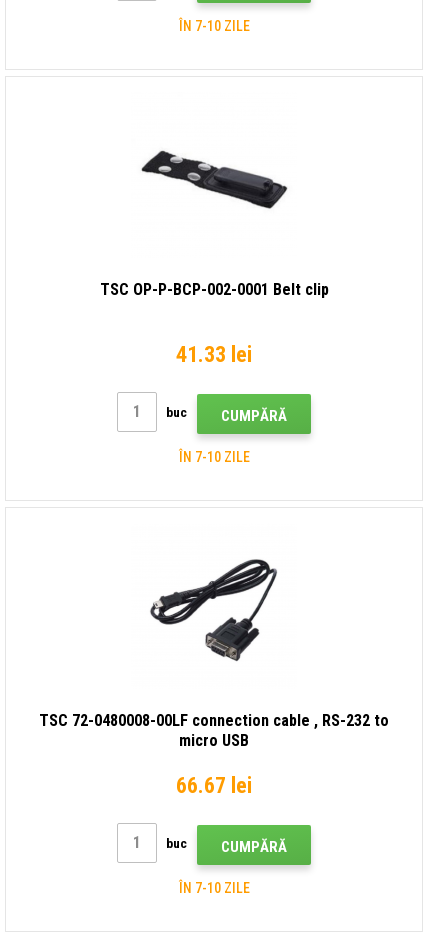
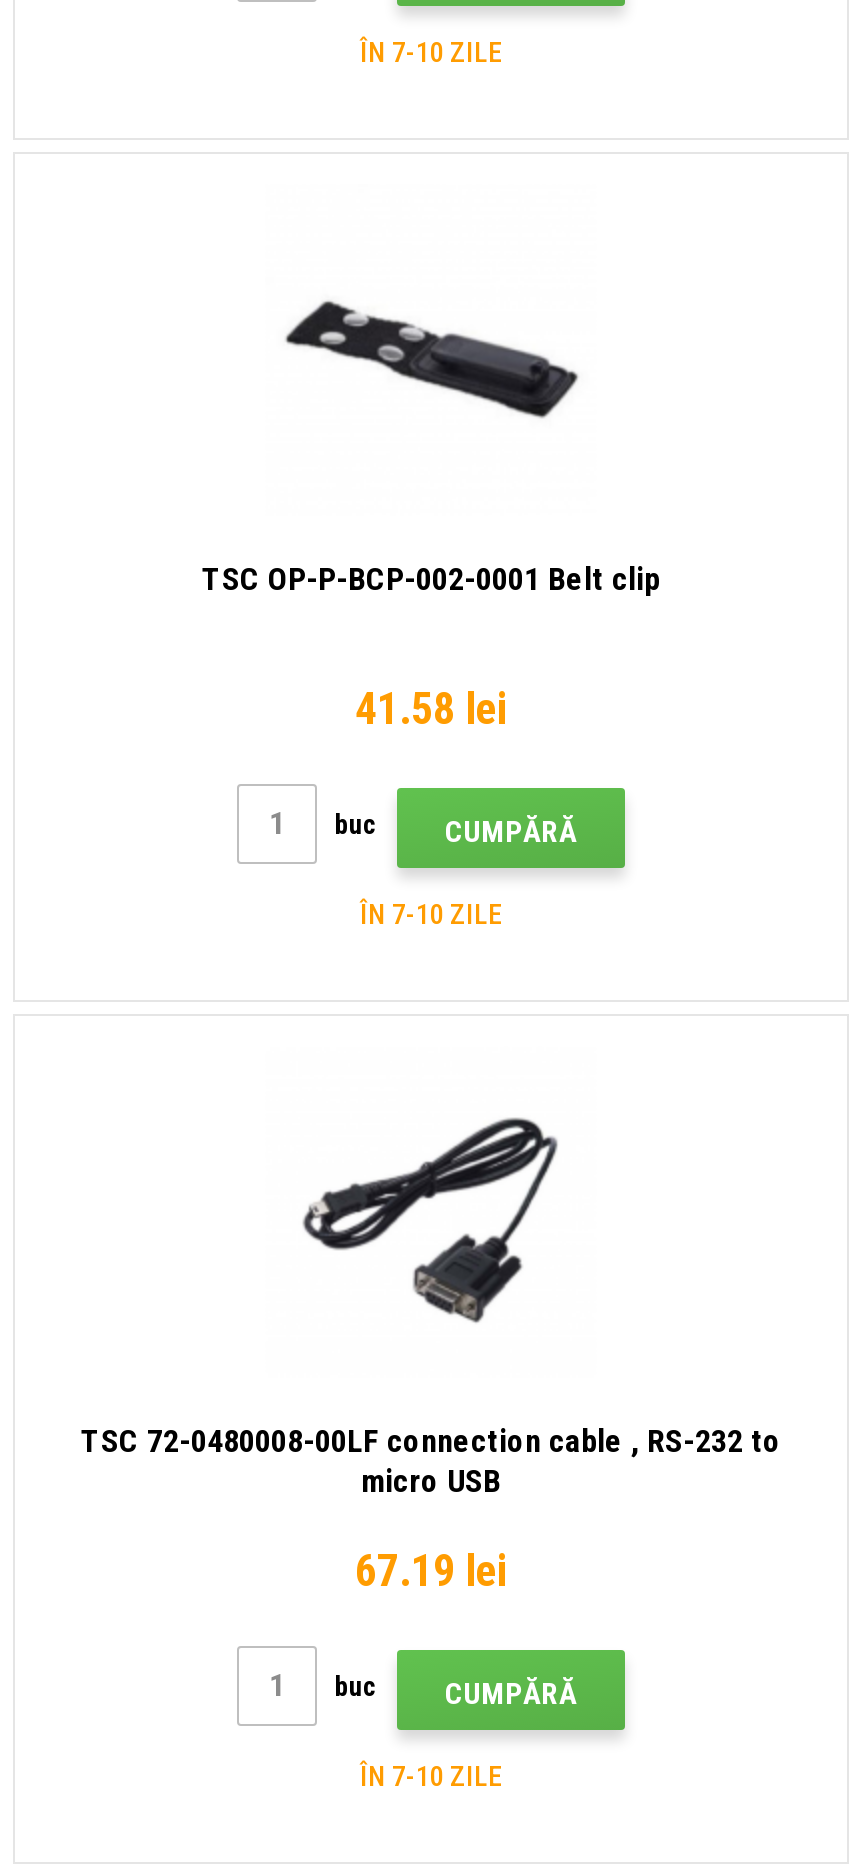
[176,342,252,367] 41.33 lei -> [355,684,507,734] 41.58 lei
[176,773,252,798] 66.67 lei -> [355,1546,507,1596] 67.19 lei

